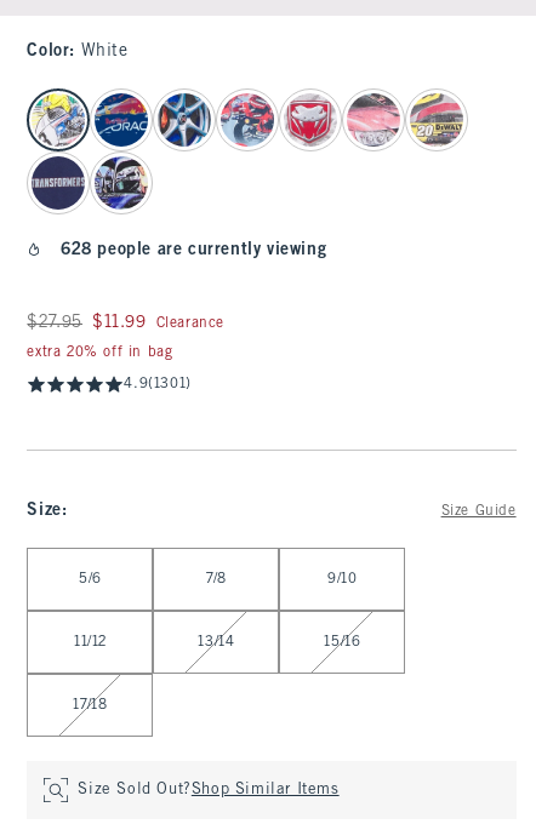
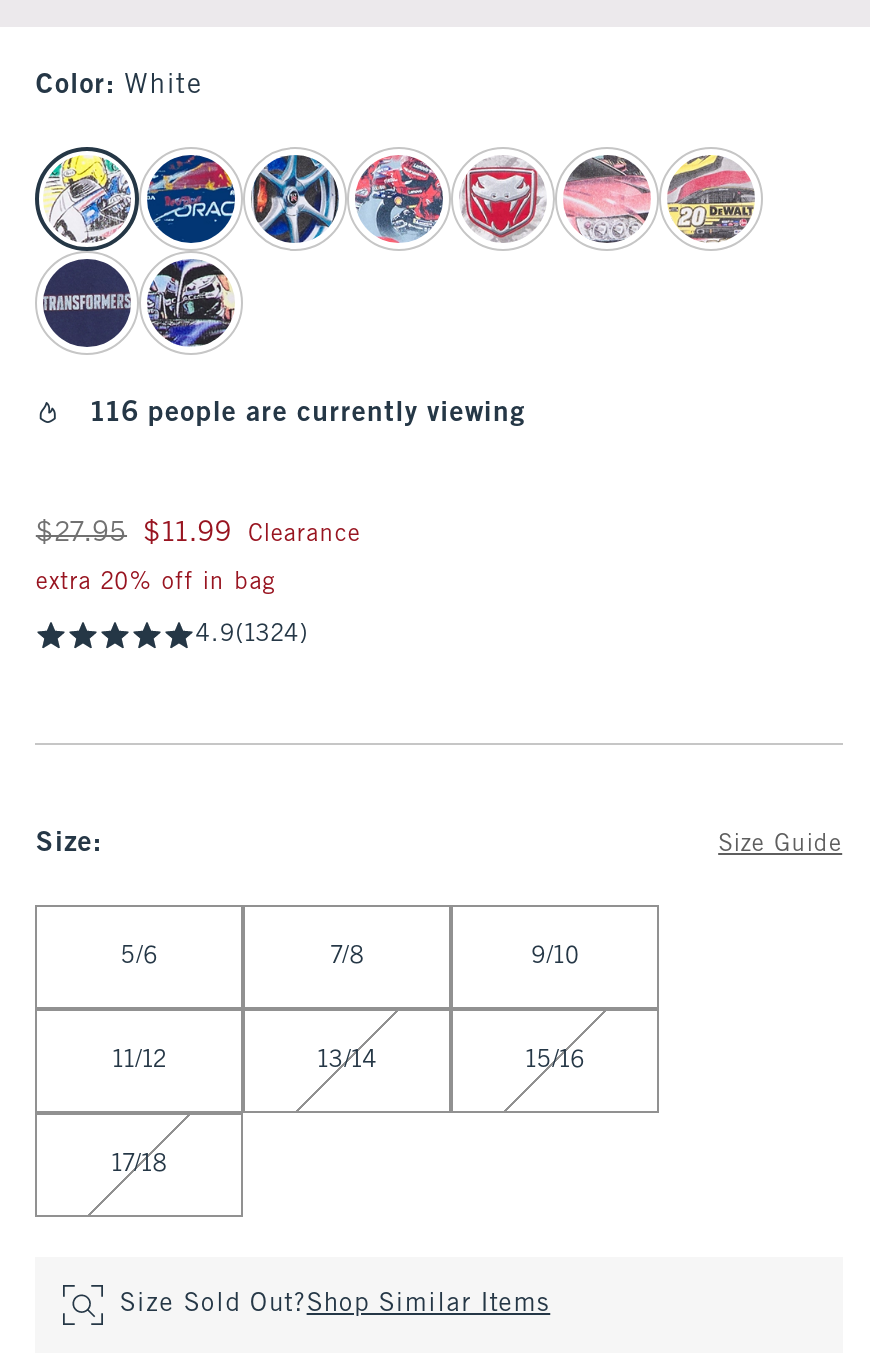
[61,242,326,258] 628 people are currently viewing -> [91,401,525,427] 116 people are currently viewing
[124,377,191,391] 4.9(1301) -> [196,623,309,647] 4.9(1324)

